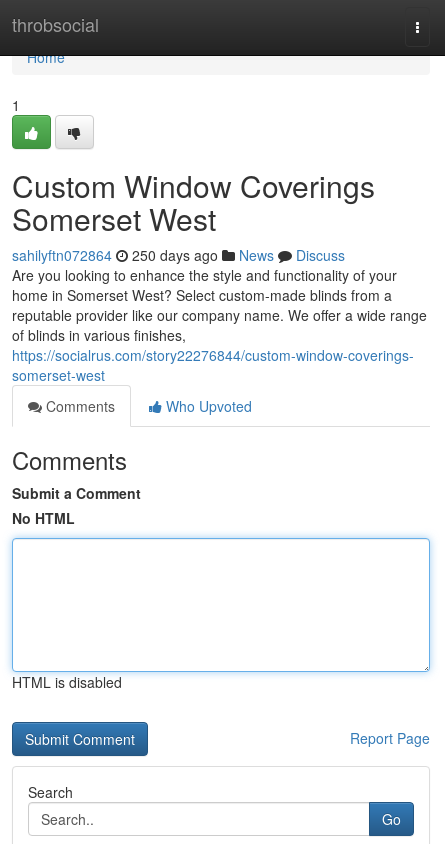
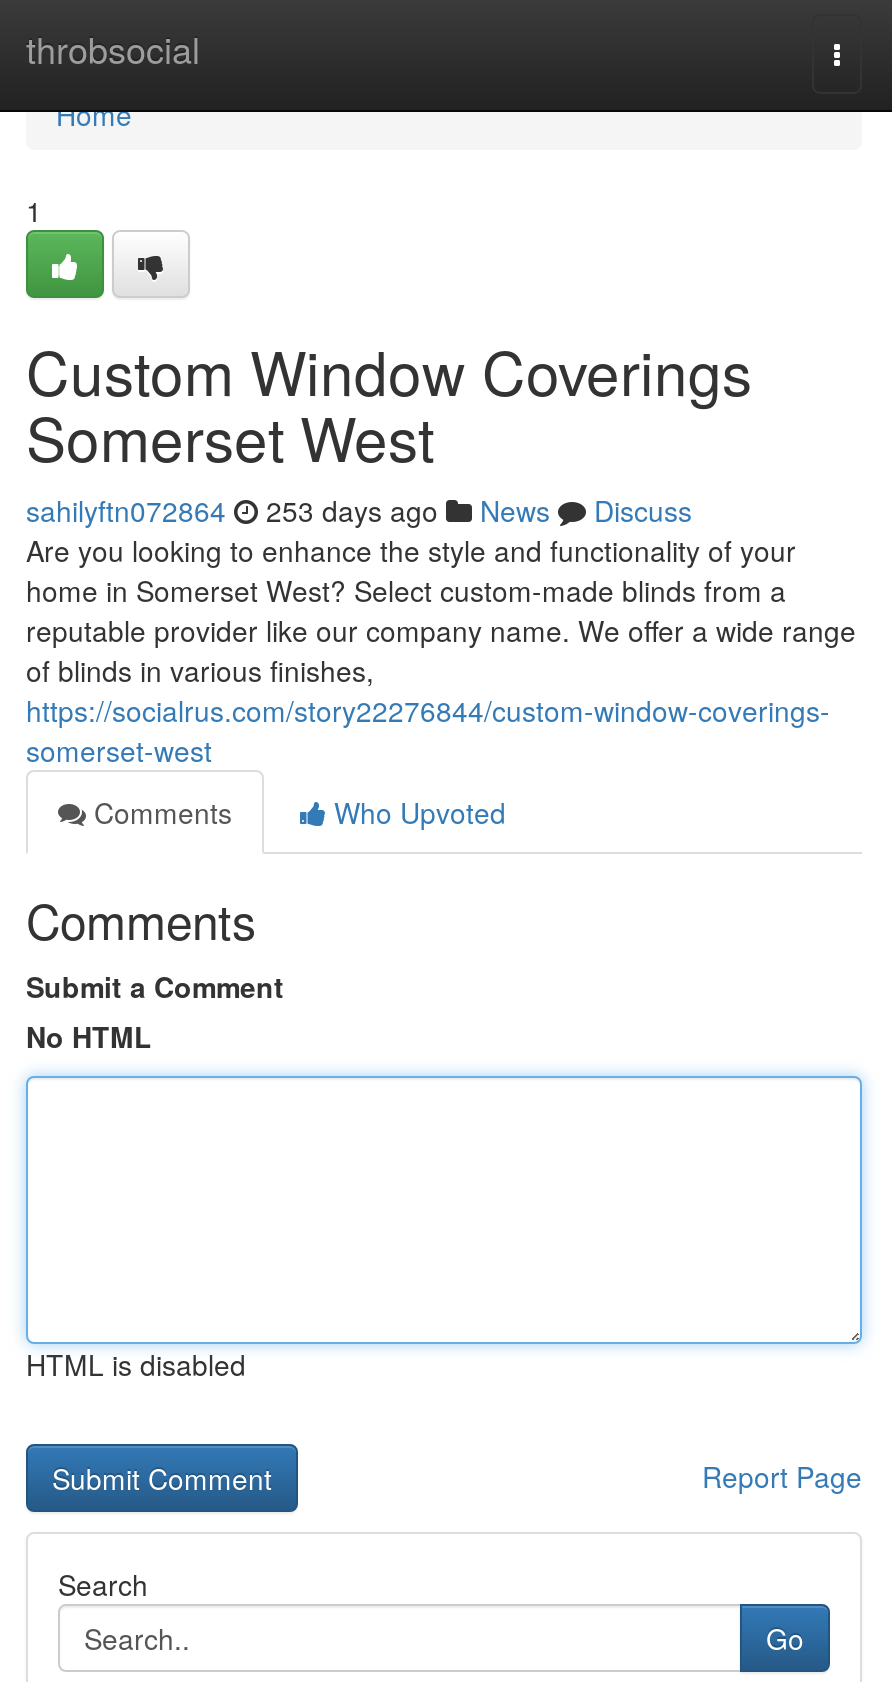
[12,245,345,265] sahilyftn072864 250 days ago News Discuss -> [26,490,692,530] sahilyftn072864 253 days ago News Discuss

